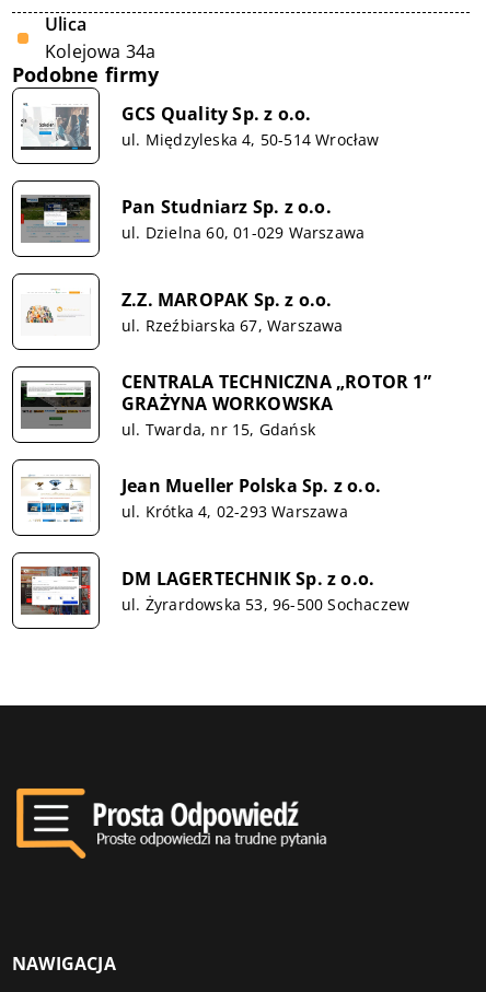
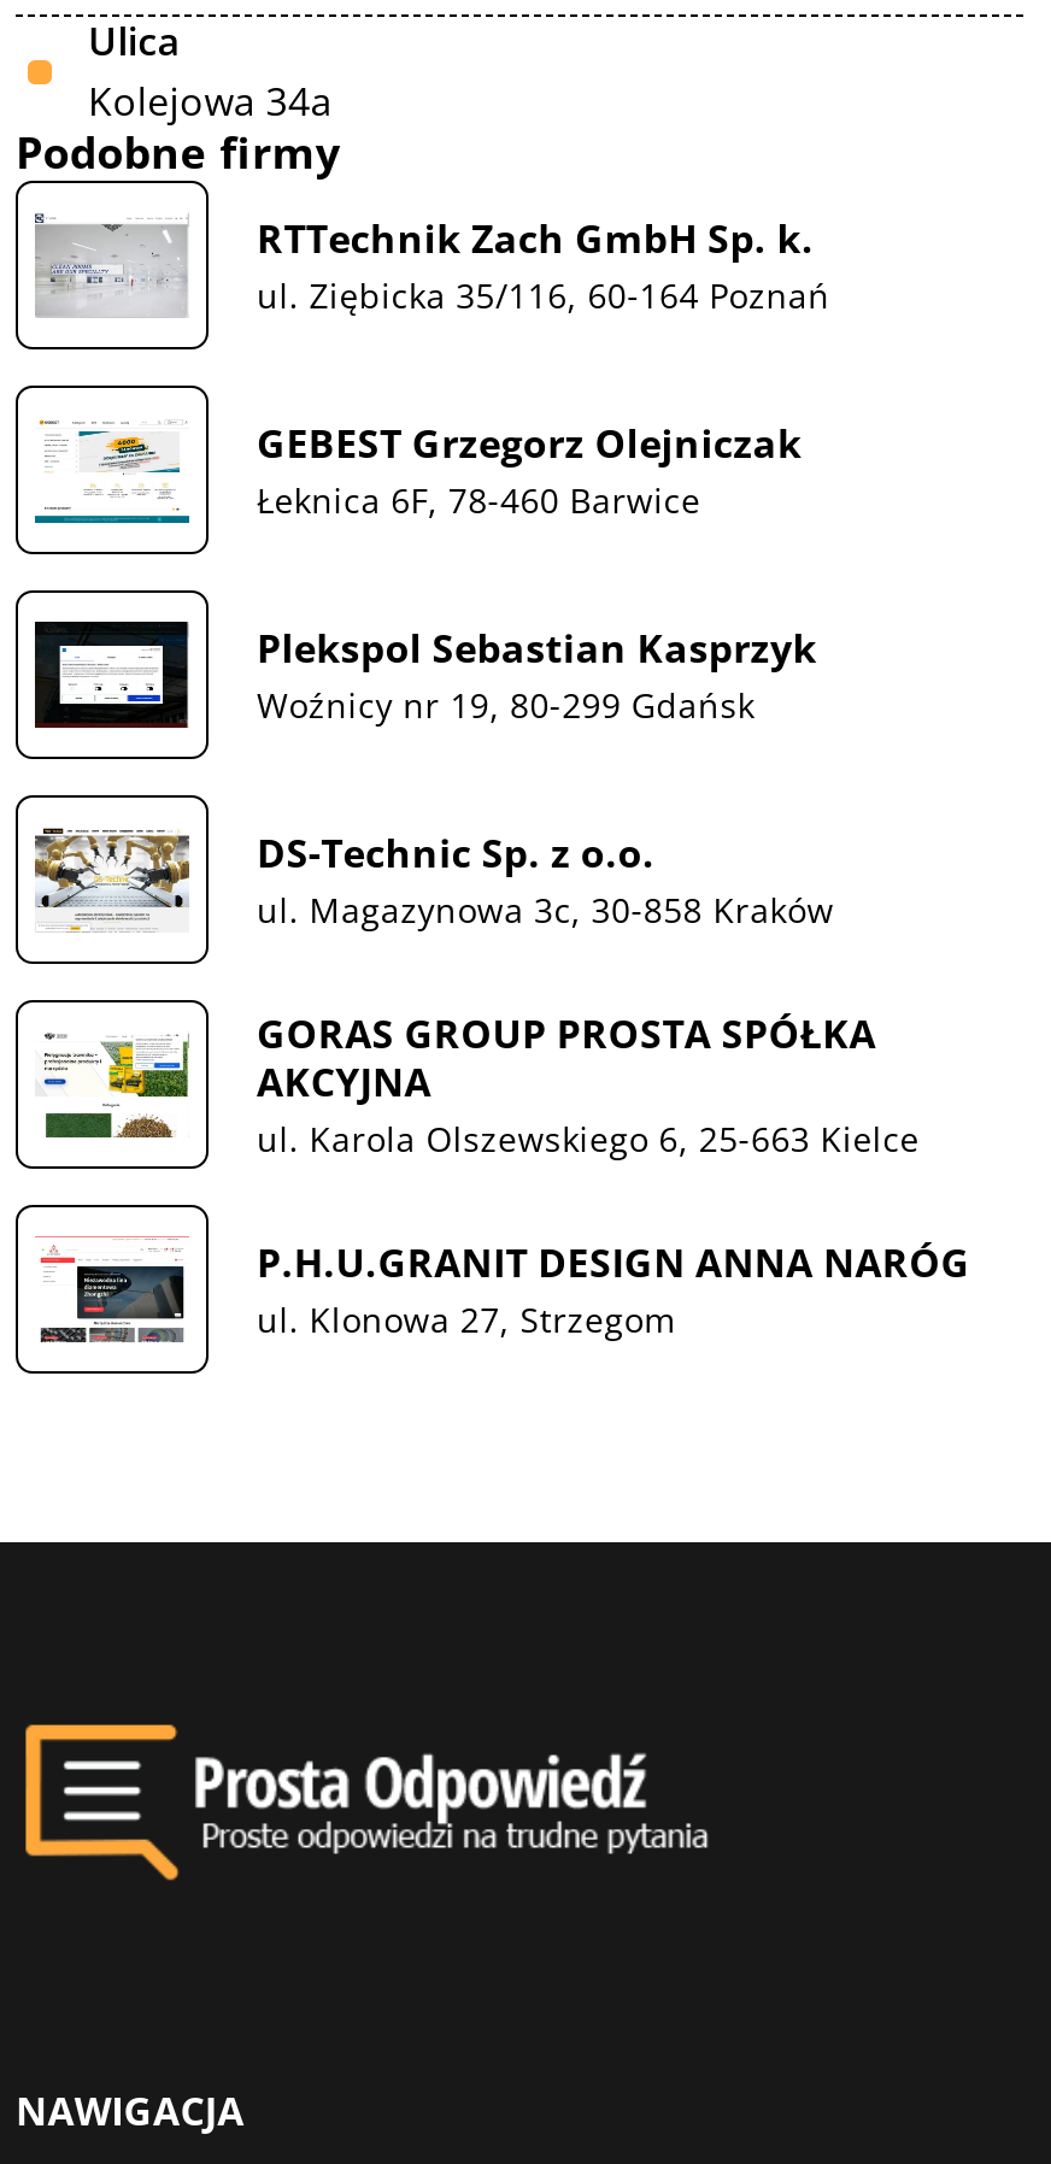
[21,101,379,151] [image] | GCS Quality Sp. z o.o. | ul. Międzyleska 4, 50-514 Wrocław -> [33,211,830,318] [image] | RTTechnik Zach GmbH Sp. k. | ul. Ziębicka 35/116, 60-164 Poznań
[20,194,365,243] [image] | Pan Studniarz Sp. z o.o. | ul. Dzielna 60, 01-029 Warszawa -> [35,416,802,525] [image] | GEBEST Grzegorz Olejniczak | Łeknica 6F, 78-460 Barwice
[21,287,343,336] [image] | Z.Z. MAROPAK Sp. z o.o. | ul. Rzeźbiarska 67, Warszawa -> [33,619,817,730] [image] | Plekspol Sebastian Kasprzyk | Woźnicy nr 19, 80-299 Gdańsk
[20,369,431,439] [image] | CENTRALA TECHNICZNA „ROTOR 1” | GRAŻYNA WORKOWSKA | ul. Twarda, nr 15, Gdańsk -> [33,825,834,933] [image] | DS-Technic Sp. z o.o. | ul. Magazynowa 3c, 30-858 Kraków
[21,473,381,523] [image] | Jean Mueller Polska Sp. z o.o. | ul. Krótka 4, 02-293 Warszawa -> [37,1006,920,1160] [image] | GORAS GROUP PROSTA SPÓŁKA | AKCYJNA | ul. Karola Olszewskiego 6, 25-663 Kielce
[20,565,410,615] [image] | DM LAGERTECHNIK Sp. z o.o. | ul. Żyrardowska 53, 96-500 Sochaczew -> [35,1235,970,1342] [image] | P.H.U.GRANIT DESIGN ANNA NARÓG | ul. Klonowa 27, Strzegom

